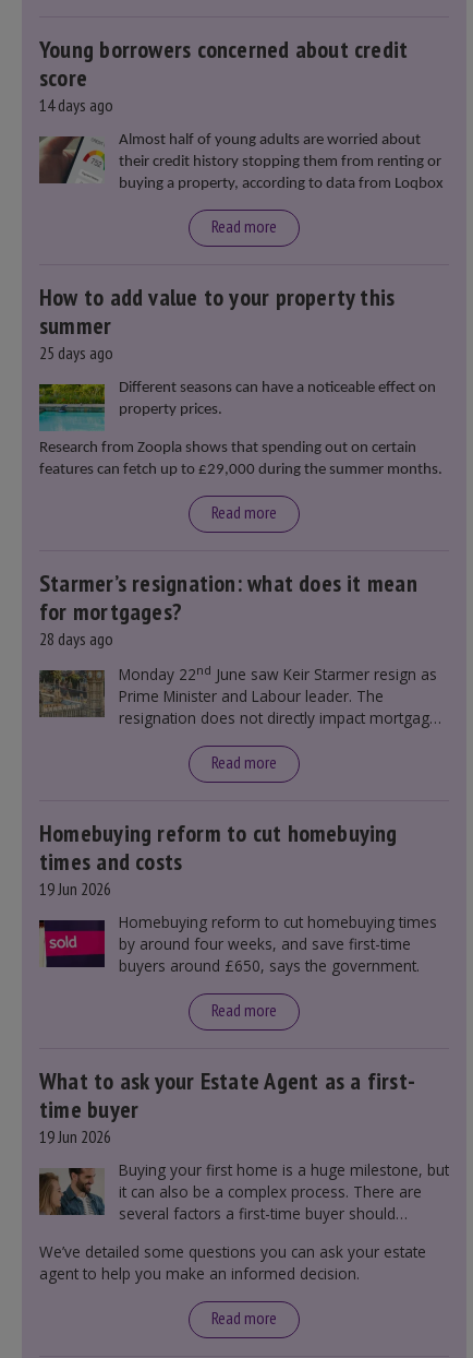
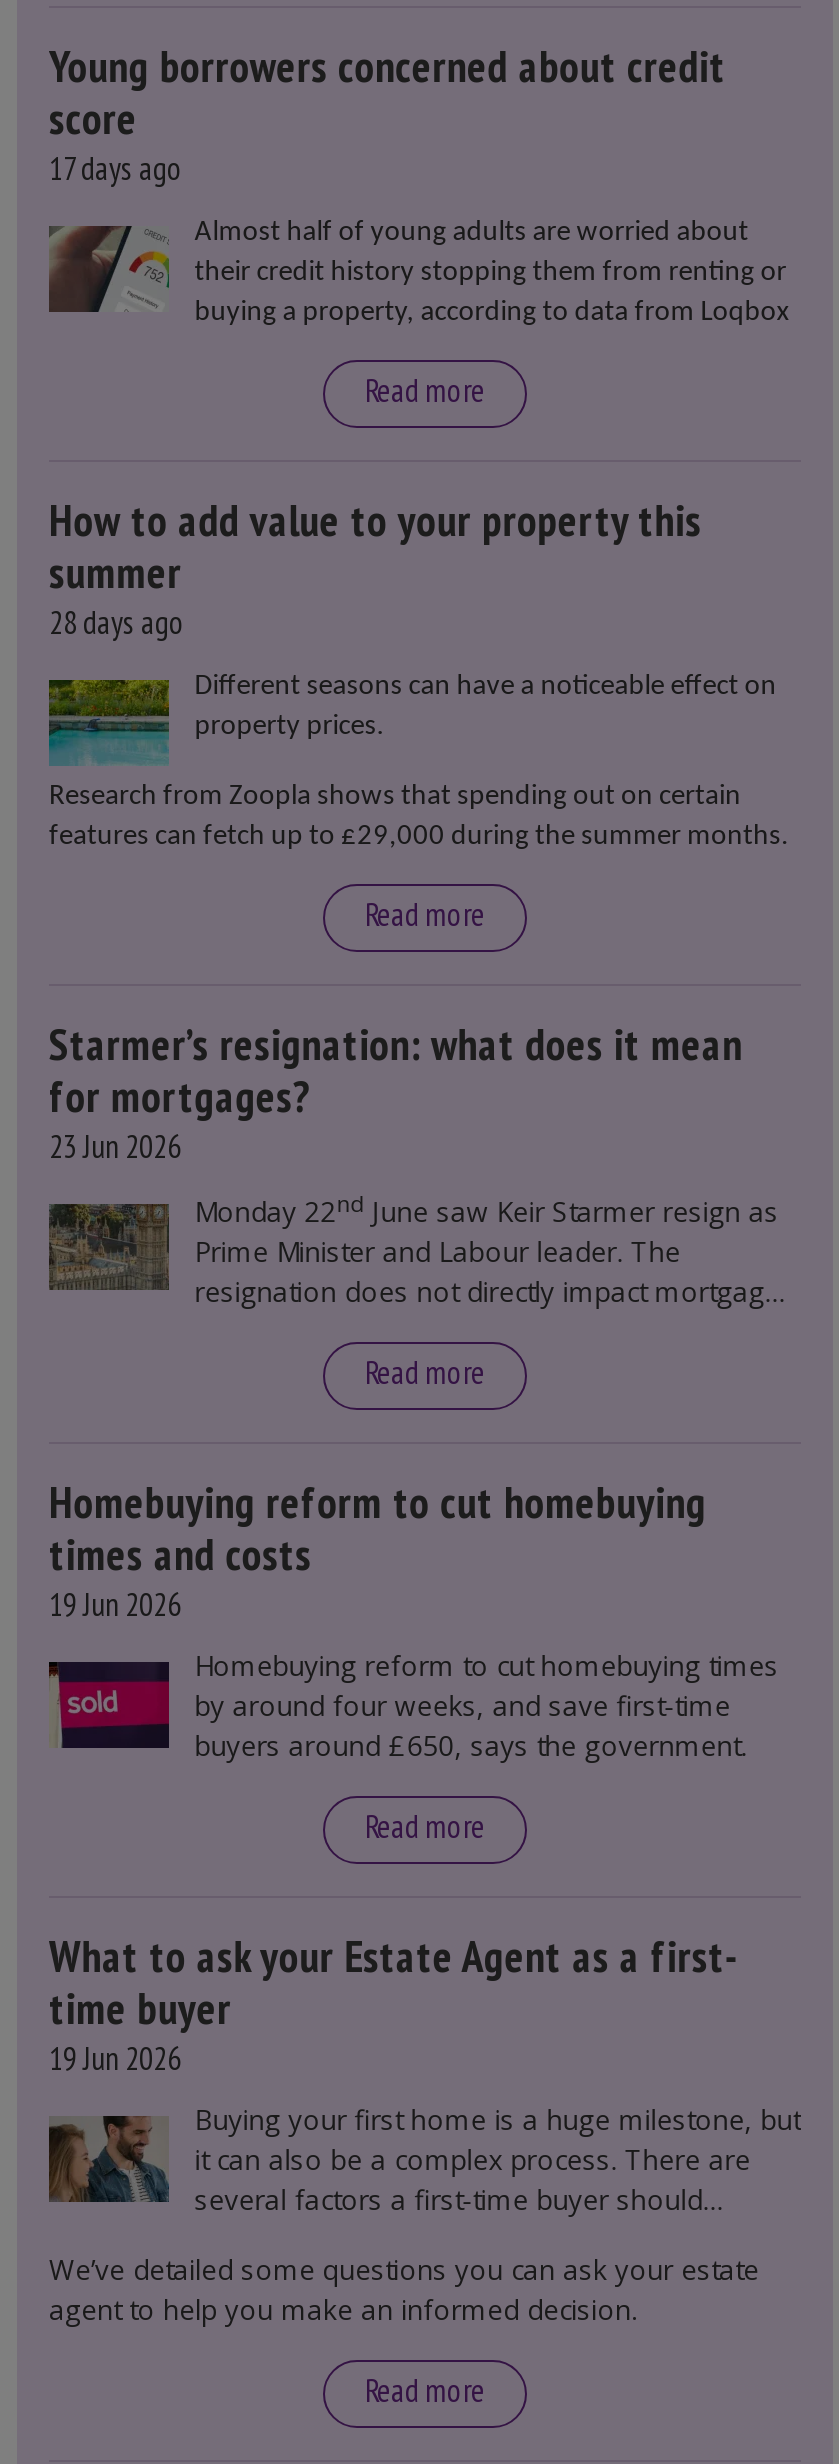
[39,94,113,116] 14 days ago -> [49,148,183,188] 17 days ago
[39,342,113,364] 25 days ago -> [49,602,185,642] 28 days ago
[39,628,113,650] 28 days ago -> [49,1126,181,1166] 23 Jun 2026

